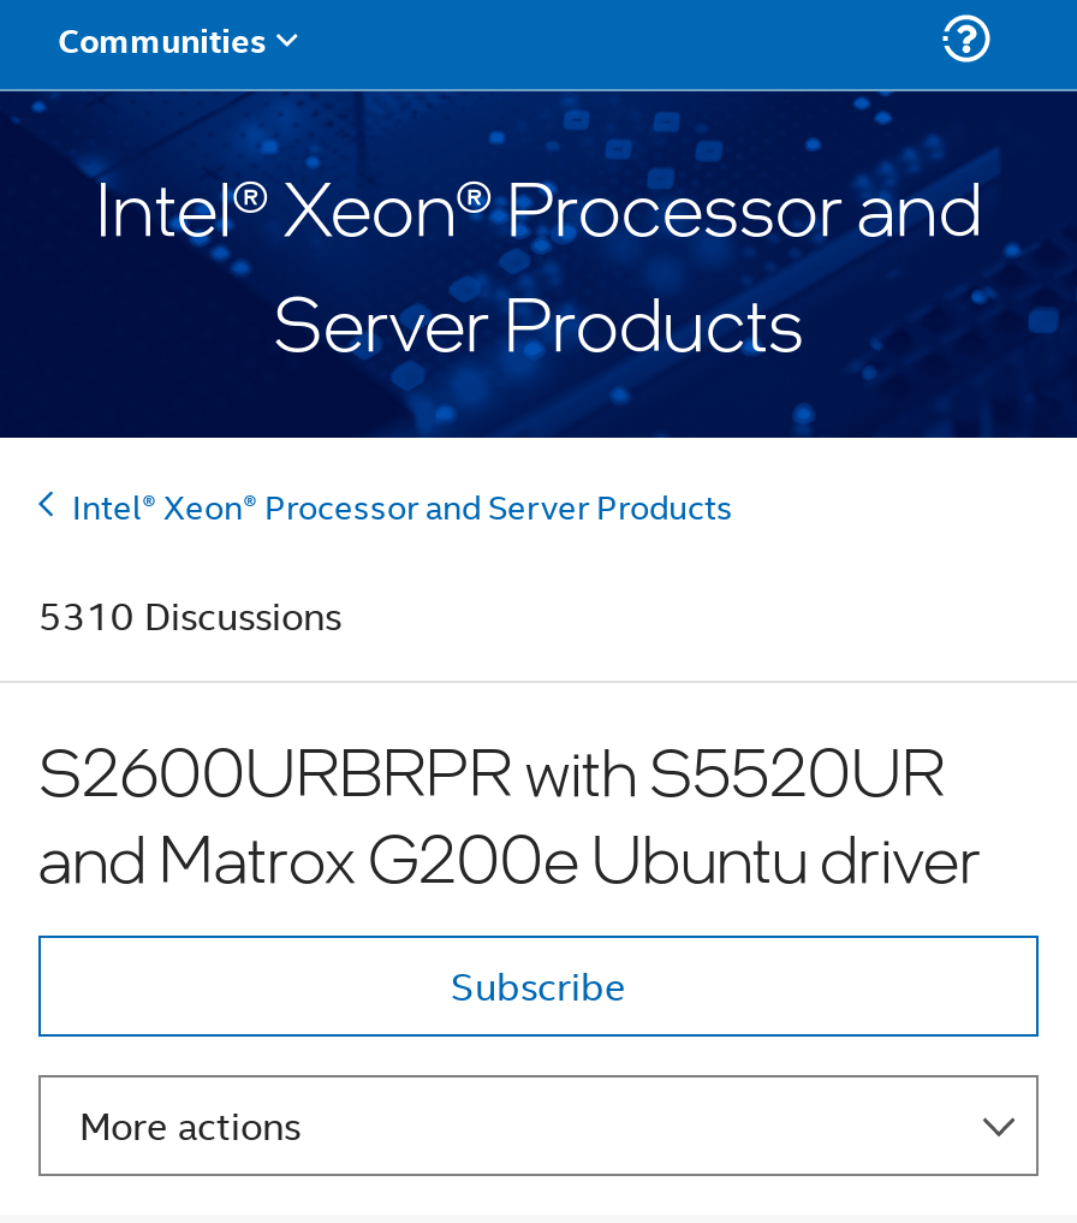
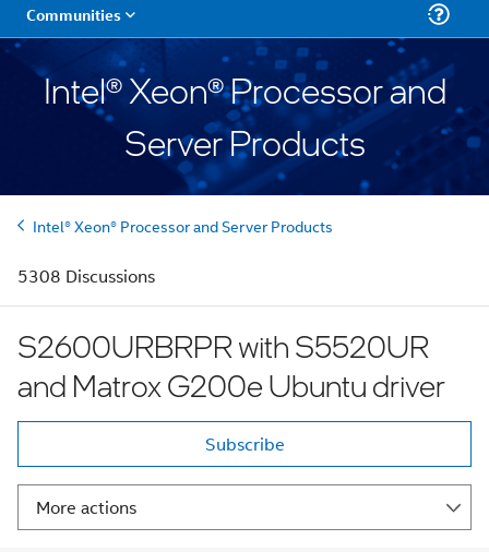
[38,587,341,642] 5310 Discussions -> [17,263,155,288] 5308 Discussions

